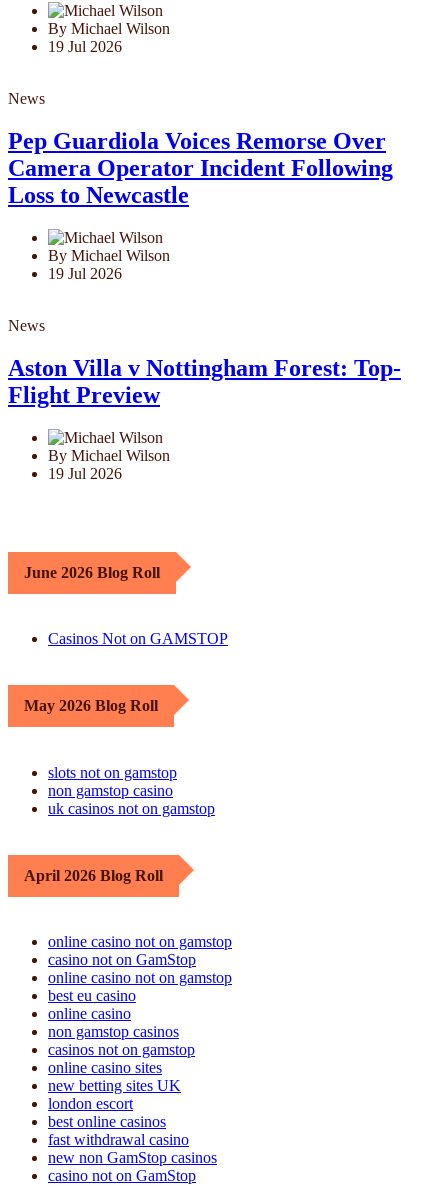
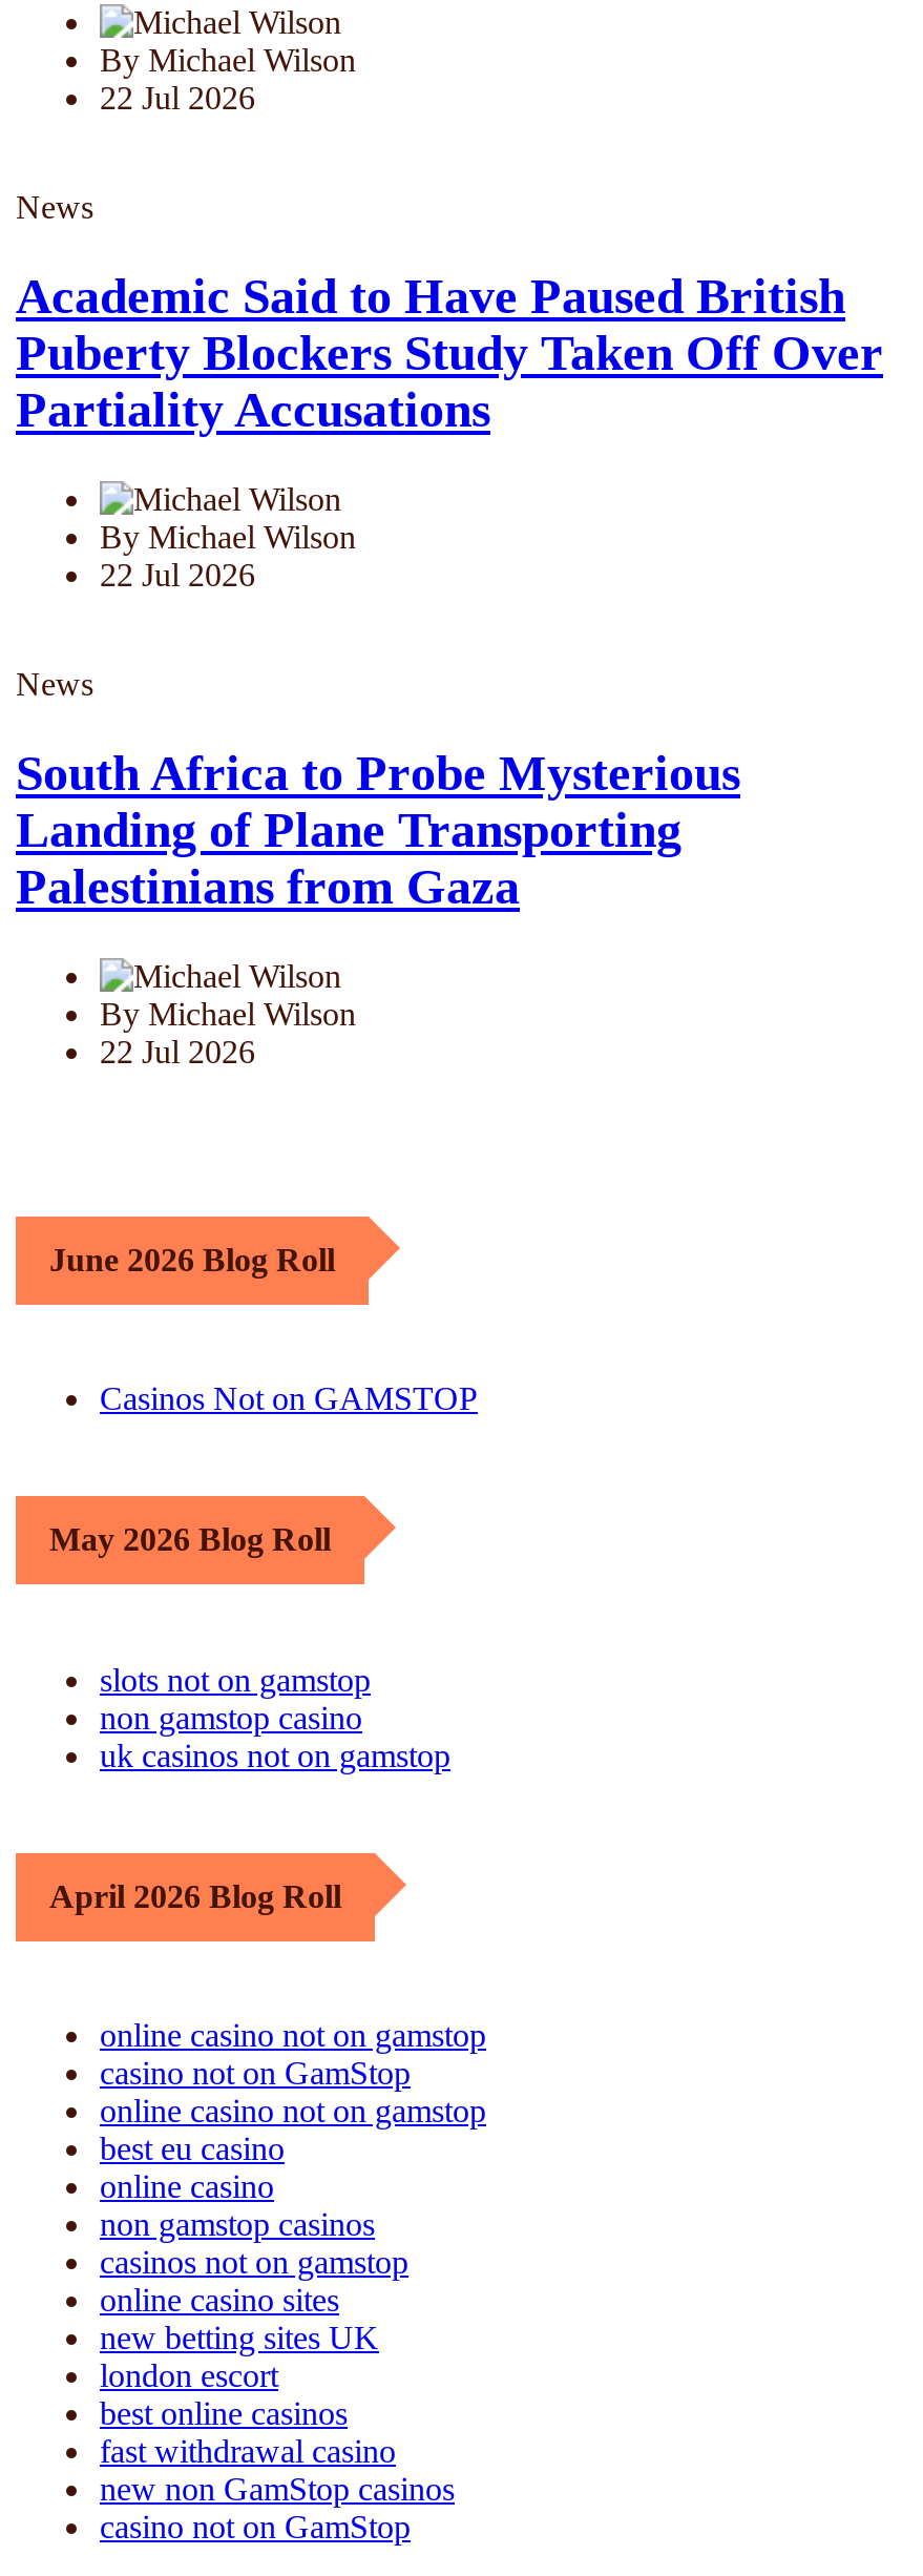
[48,38,122,55] 19 Jul 2026 -> [100,80,255,115] 22 Jul 2026
[8,128,393,208] Pep Guardiola Voices Remorse Over | Camera Operator Incident Following | Loss to Newcastle -> [16,269,883,437] Academic Said to Have Paused British | Puberty Blockers Study Taken Off Over | Partiality Accusations
[48,265,122,282] 19 Jul 2026 -> [100,556,255,592] 22 Jul 2026
[8,355,401,408] Aston Villa v Nottingham Forest: Top- | Flight Preview -> [16,745,740,913] South Africa to Probe Mysterious | Landing of Plane Transporting | Palestinians from Gaza
[48,464,122,481] 19 Jul 2026 -> [100,1033,255,1068] 22 Jul 2026

